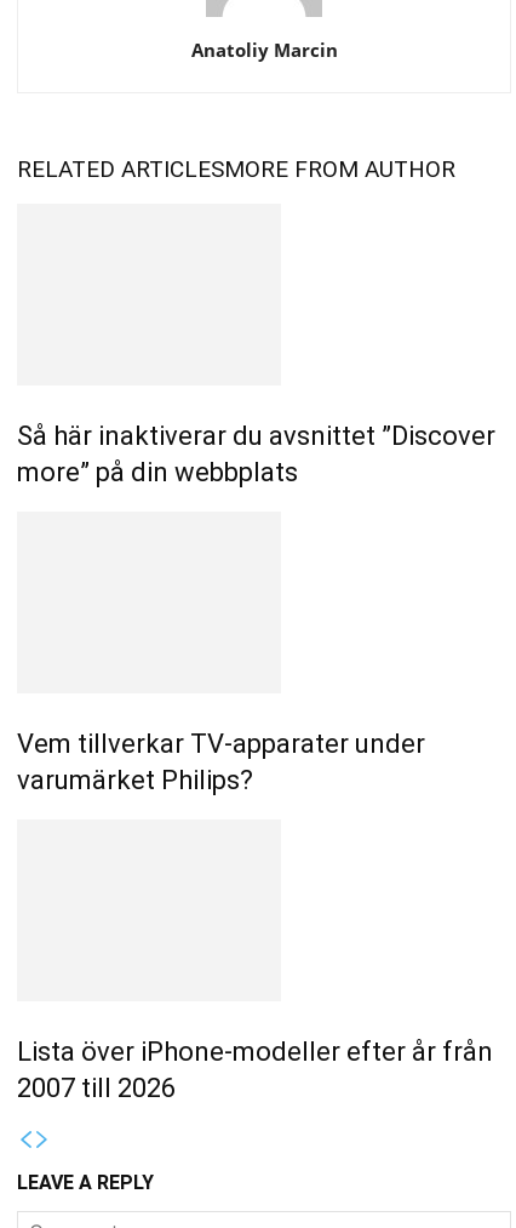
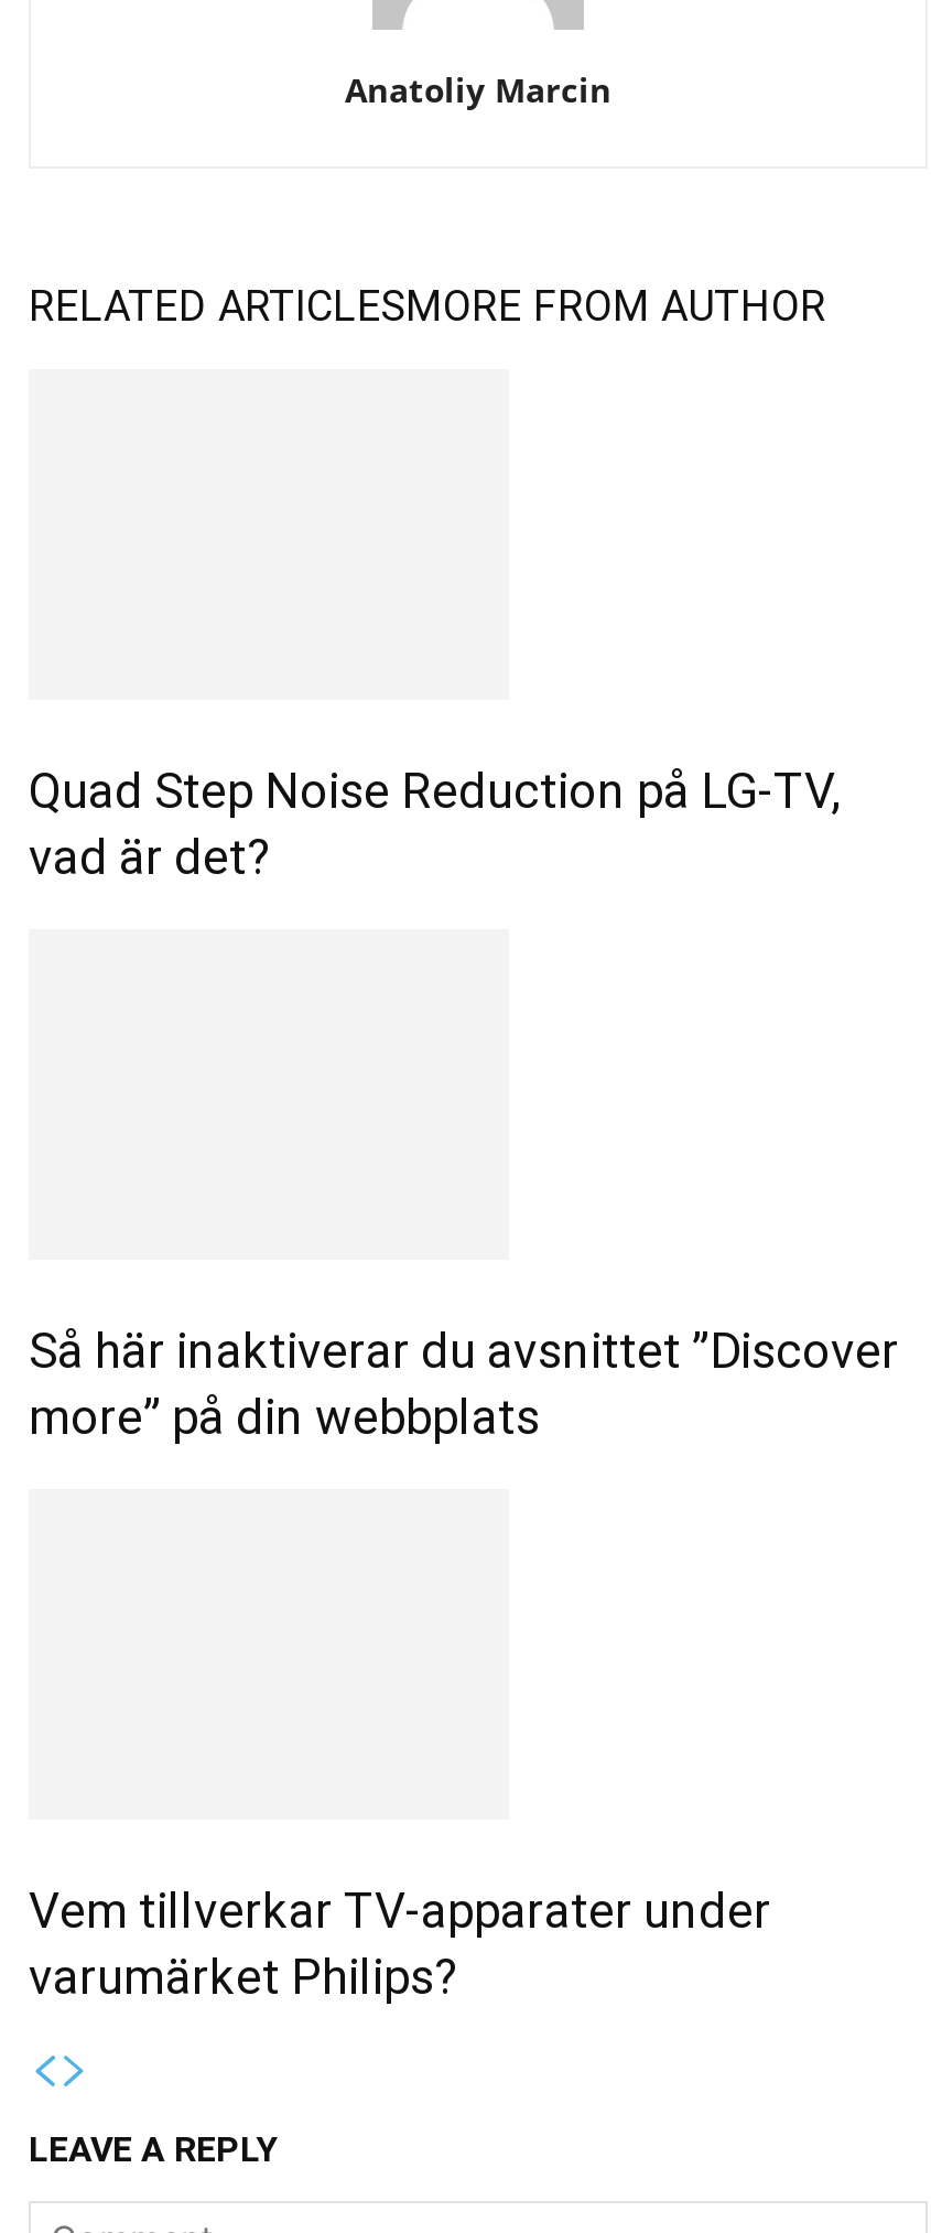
none -> [29,764,840,885] Quad Step Noise Reduction på LG-TV, | vad är det?
moved [17,420,495,795] -> [29,1324,899,2005]: Så här inaktiverar du avsnittet ”Discover | more” på din webbplats | Vem tillverkar TV-apparater under | varumärket Philips?
[17,1036,493,1103] Lista över iPhone-modeller efter år från | 2007 till 2026 -> none

